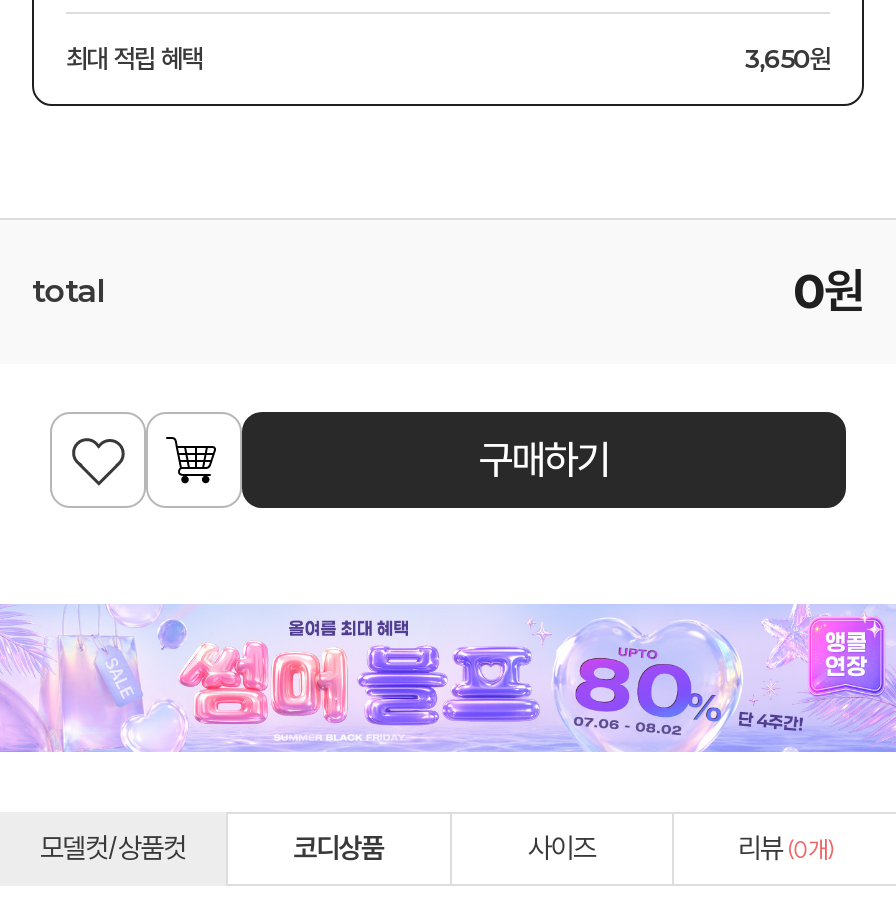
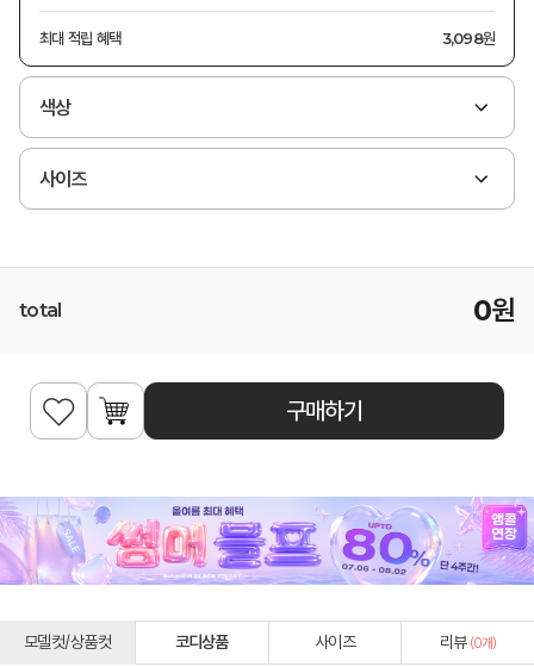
[745,42,830,74] 3,650원 -> [39,28,495,190] 3,098원 | 색상 | 사이즈

